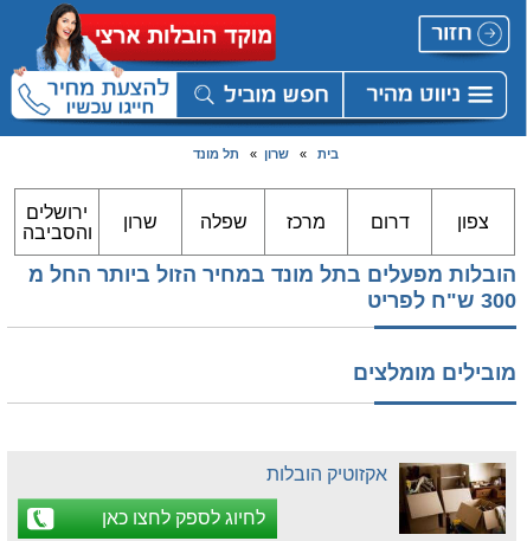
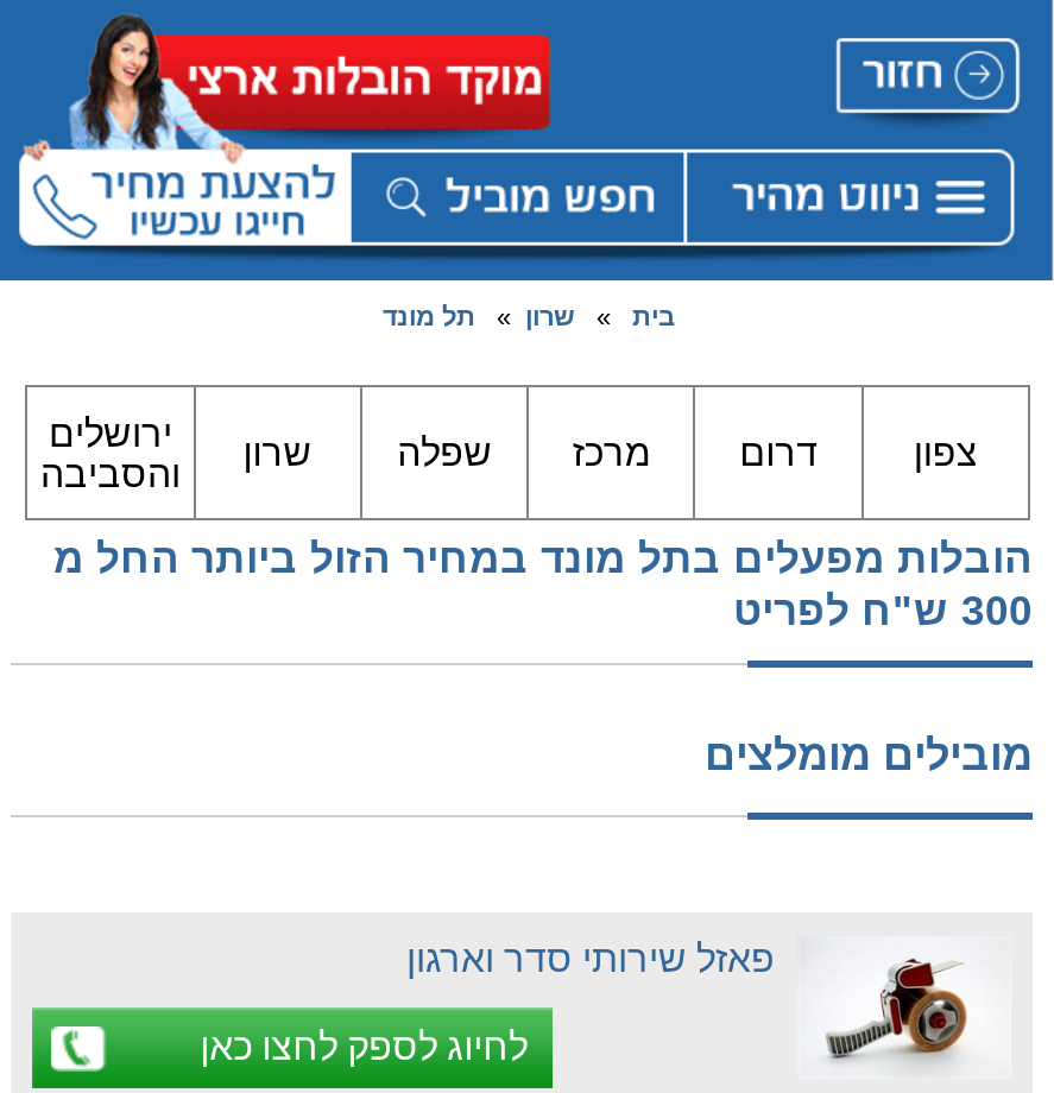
[267,462,507,535] [image] | אקזוטיק הובלות -> [406,936,1011,1079] [image] | פאזל שירותי סדר וארגון

